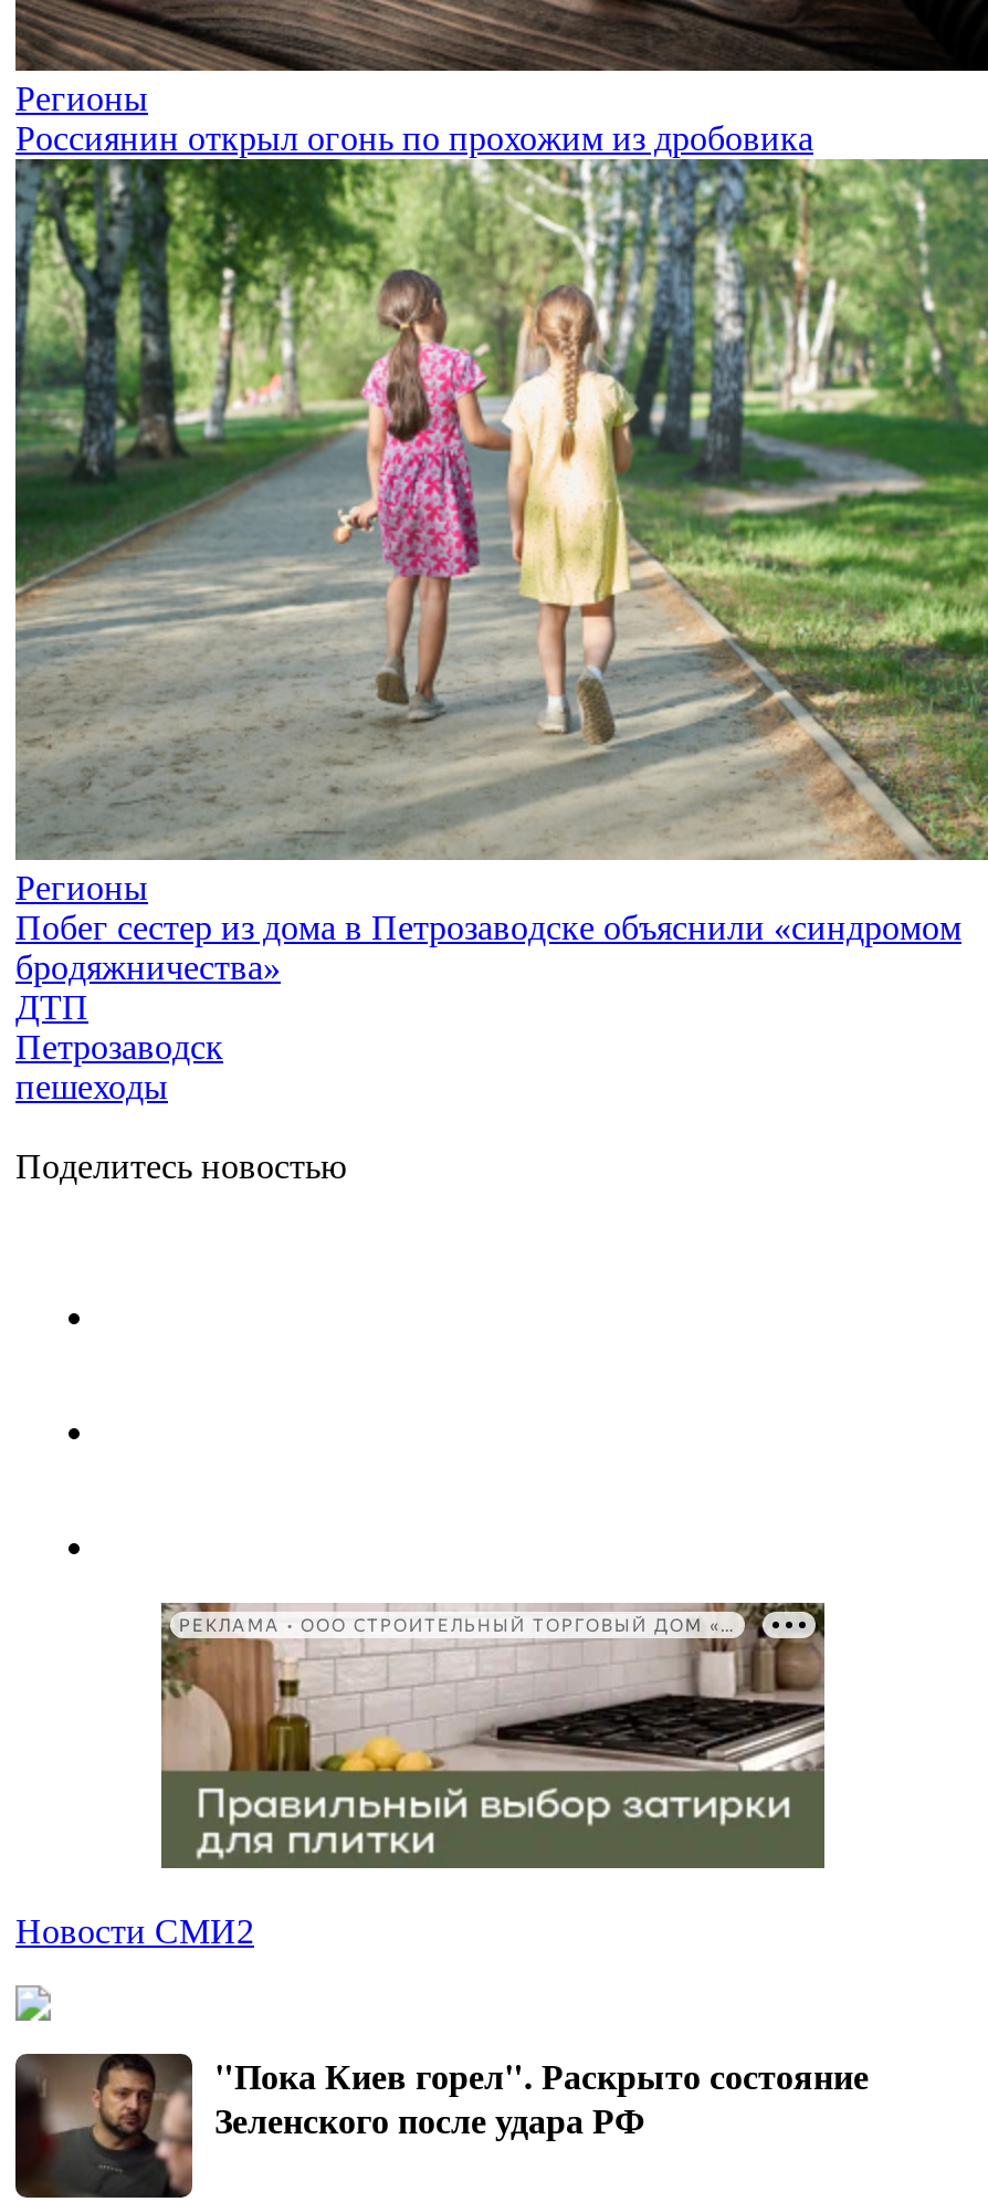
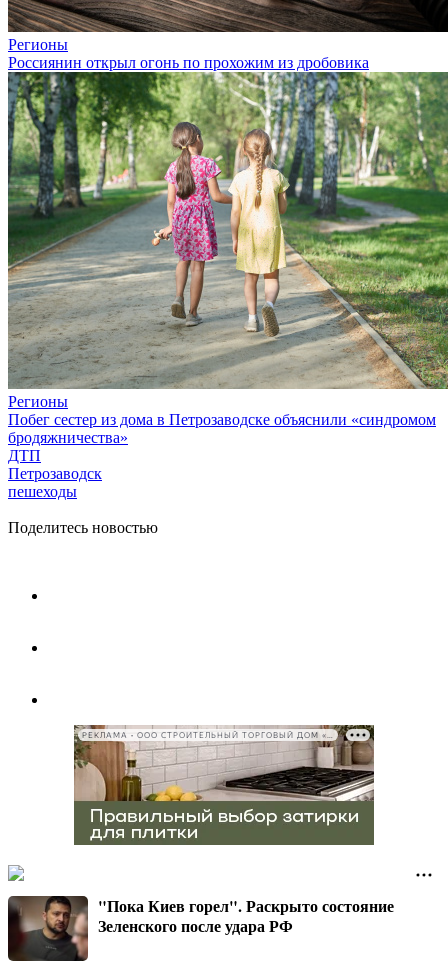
[15,1913,254,1951] Новости СМИ2 -> none

